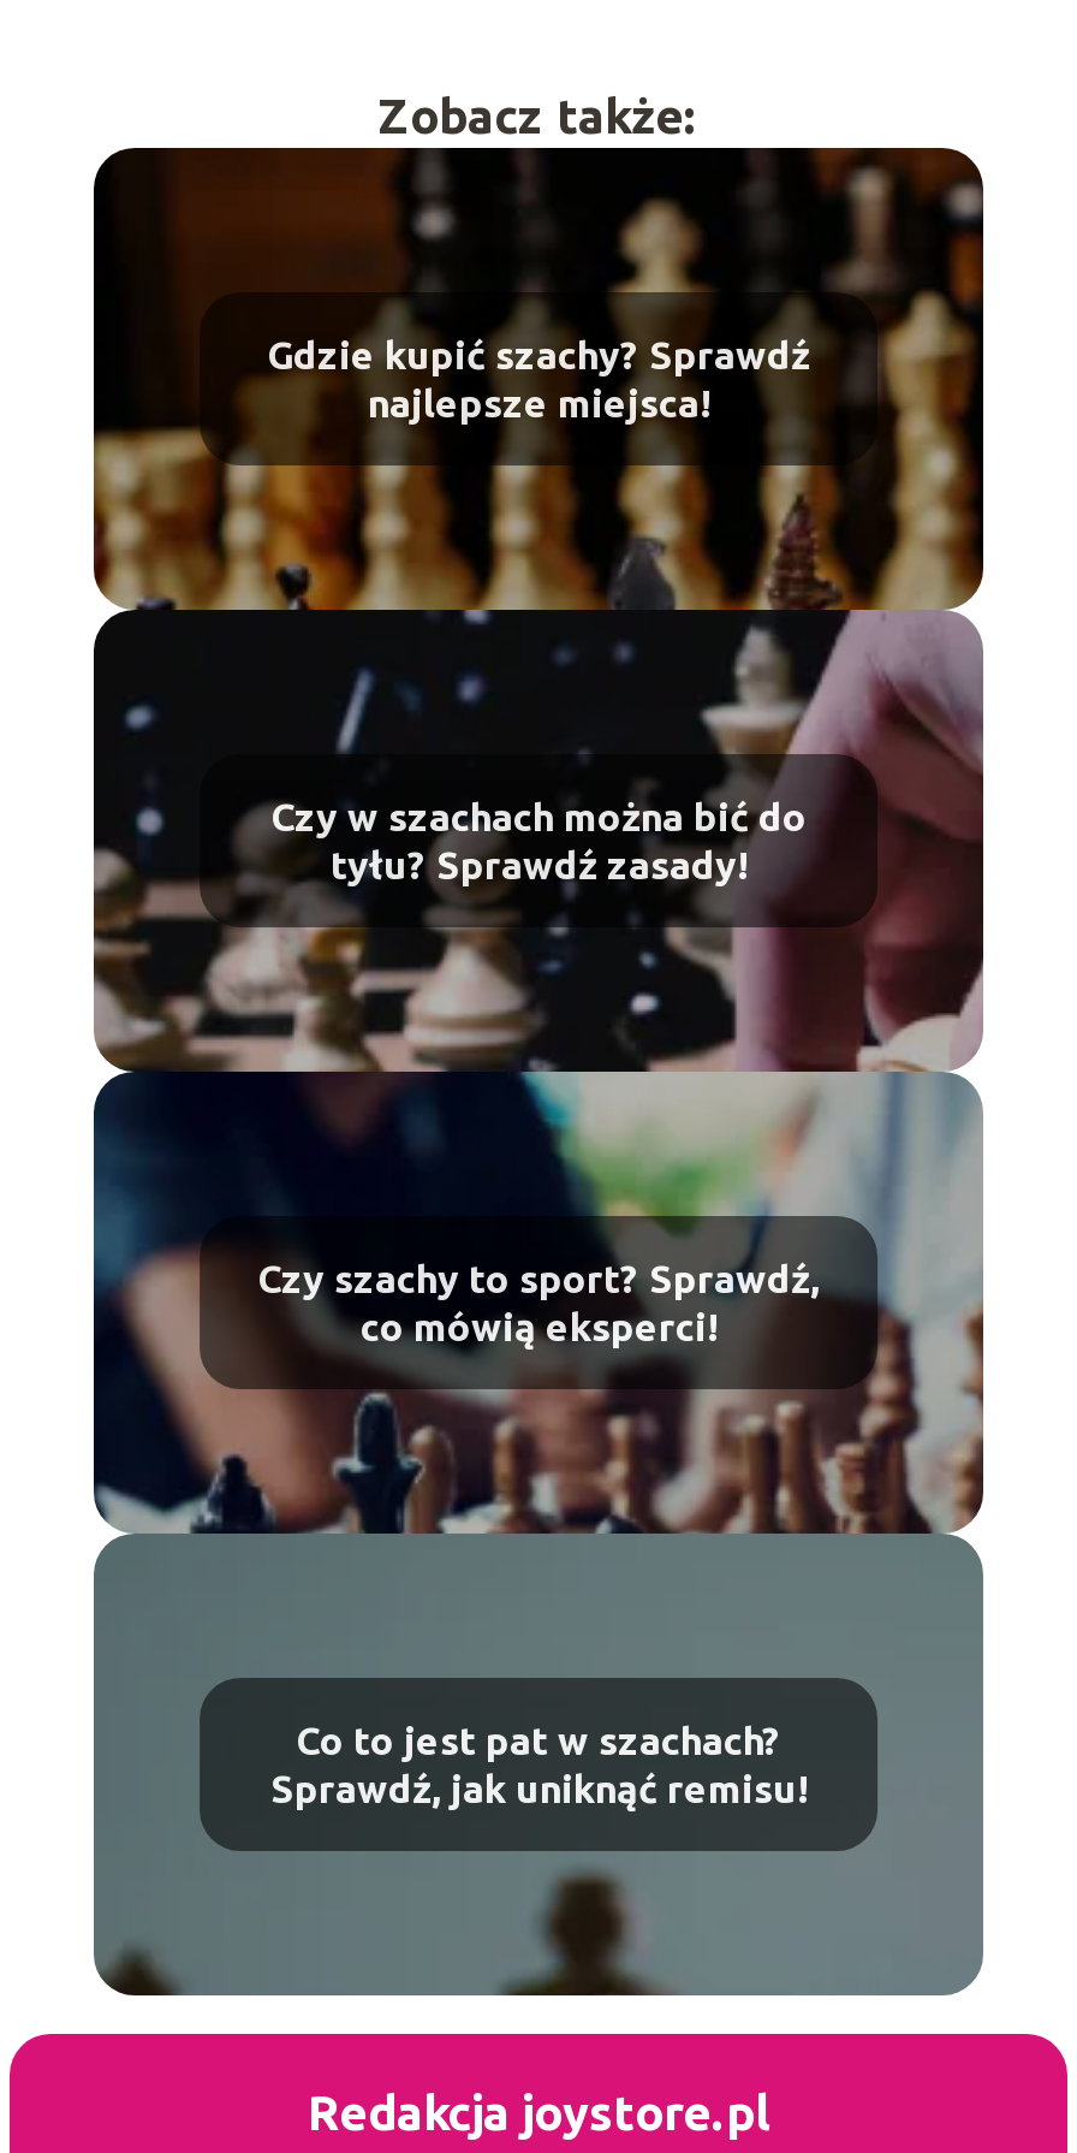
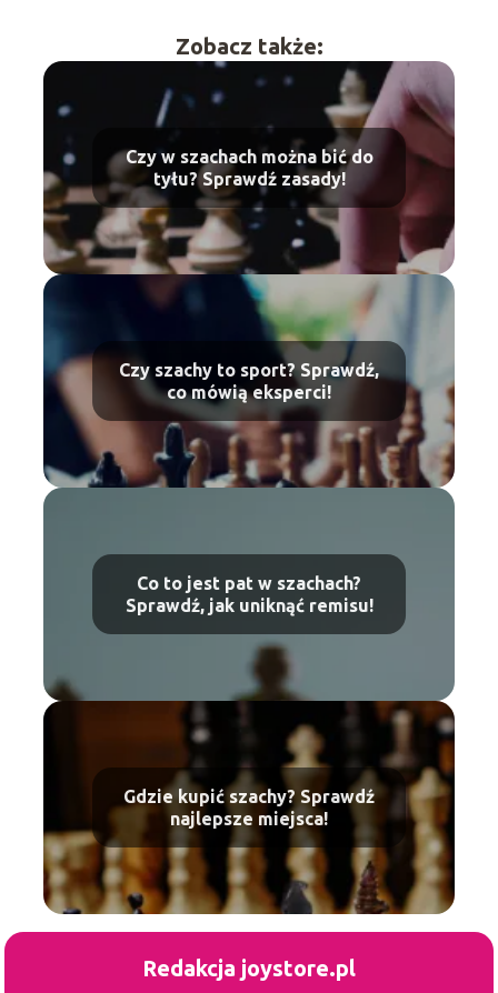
moved [94,148,986,612] -> [42,700,456,915]: [image] | Gdzie kupić szachy? Sprawdź | najlepsze miejsca!
moved [257,663,820,1811] -> [119,86,379,616]: [image] | Czy w szachach można bić do | tyłu? Sprawdź zasady! | Czy szachy to sport? Sprawdź, | co mówią eksperci! | Co to jest pat w szachach? | Sprawdź, jak uniknąć remisu!

